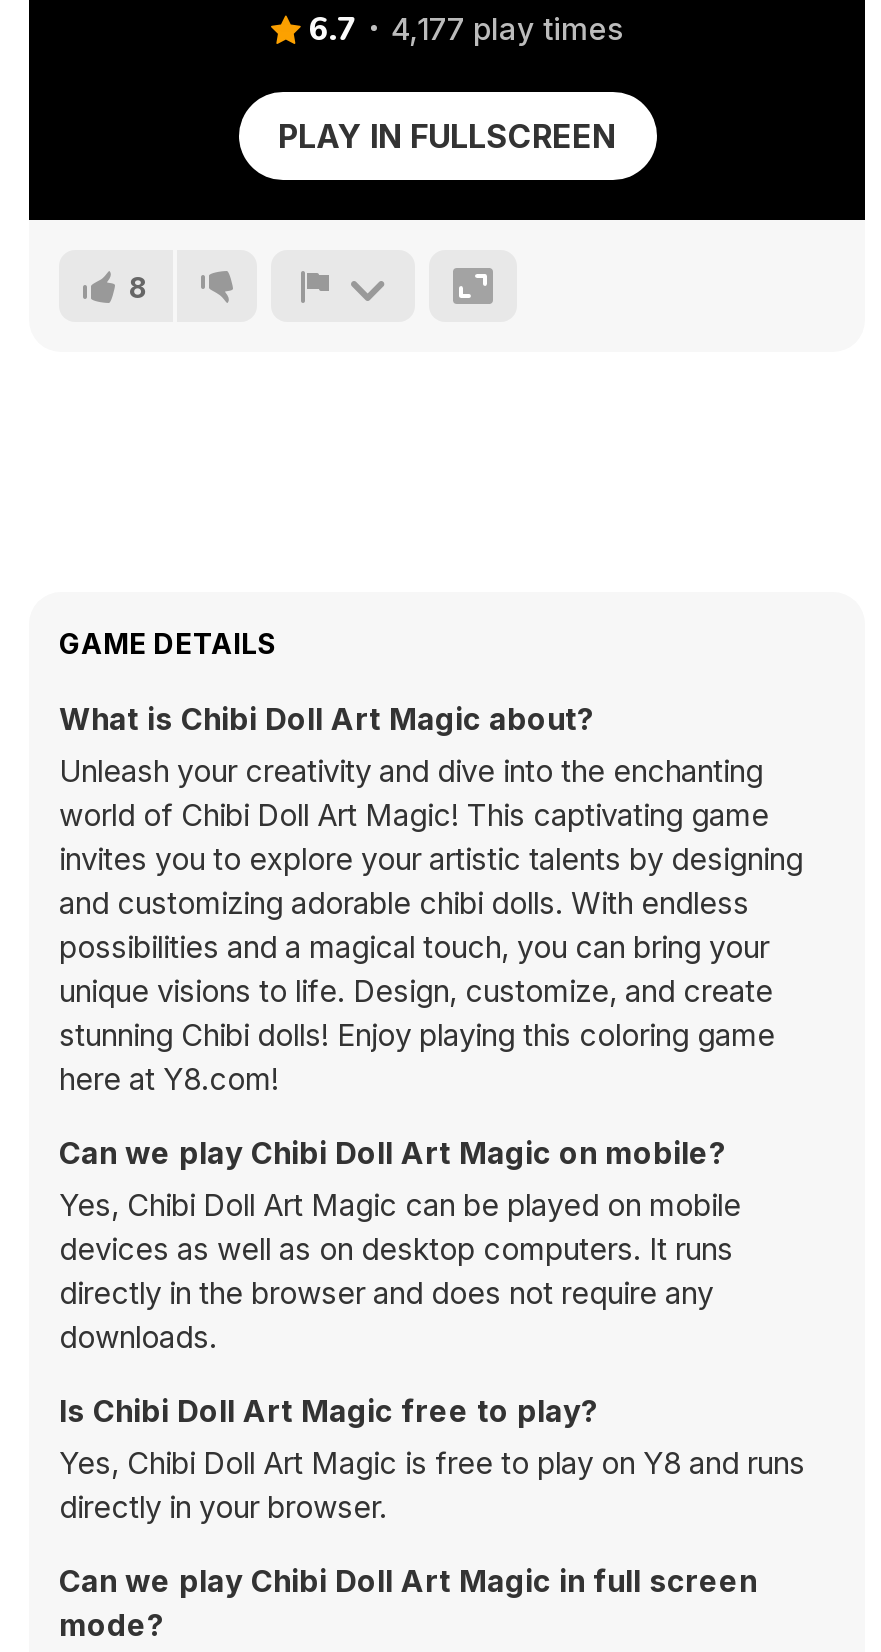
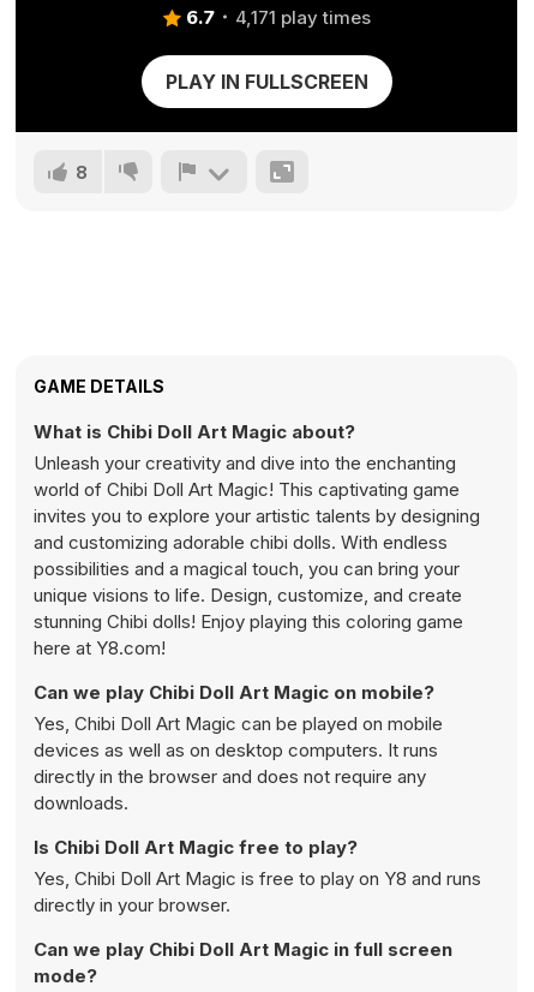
[309,8,623,52] 6.7 4,177 play times -> [185,5,370,31] 6.7 4,171 play times

